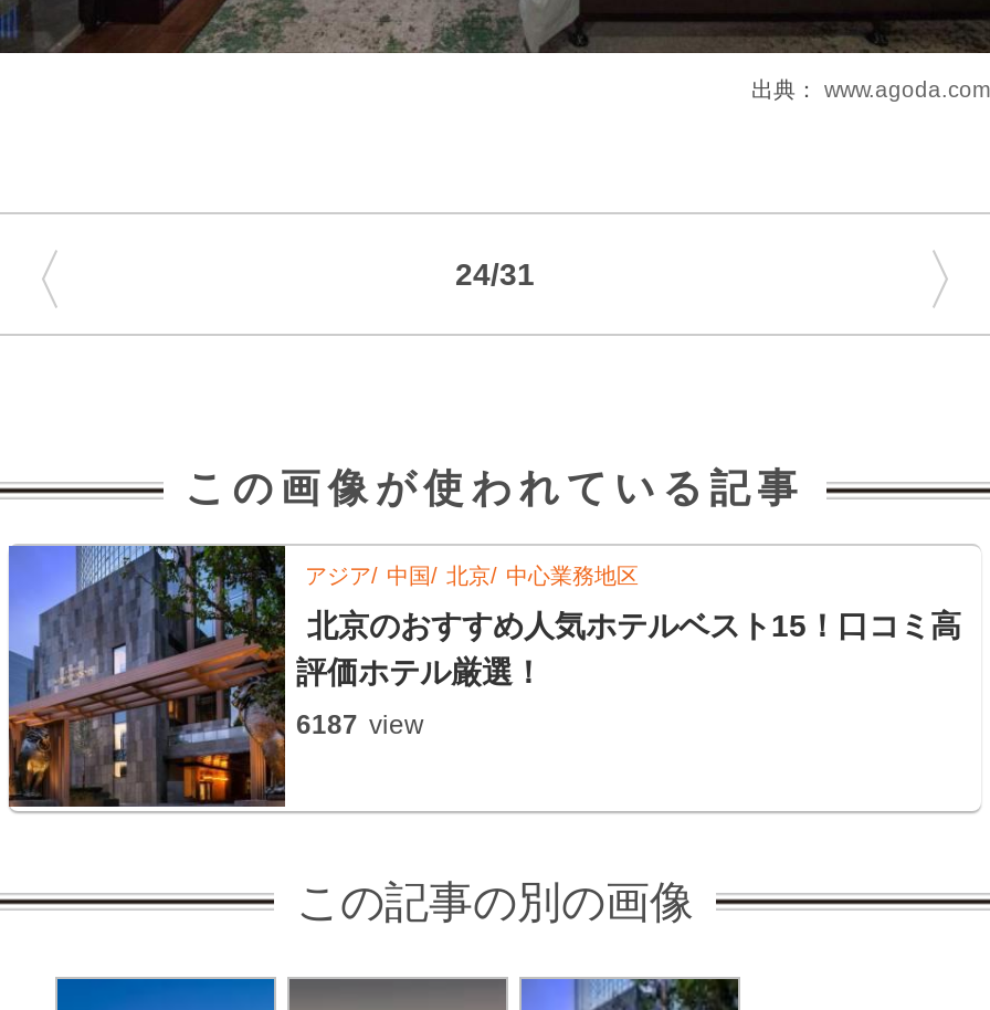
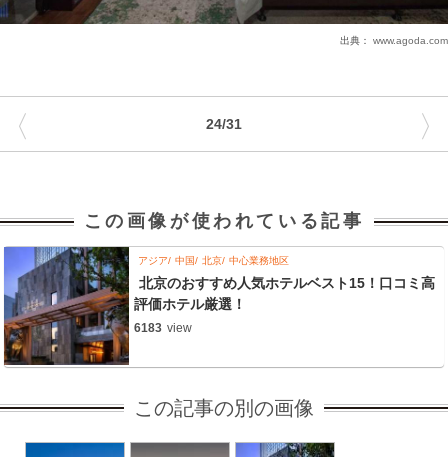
[296,709,424,740] 6187 view -> [134,321,192,335] 6183 view

